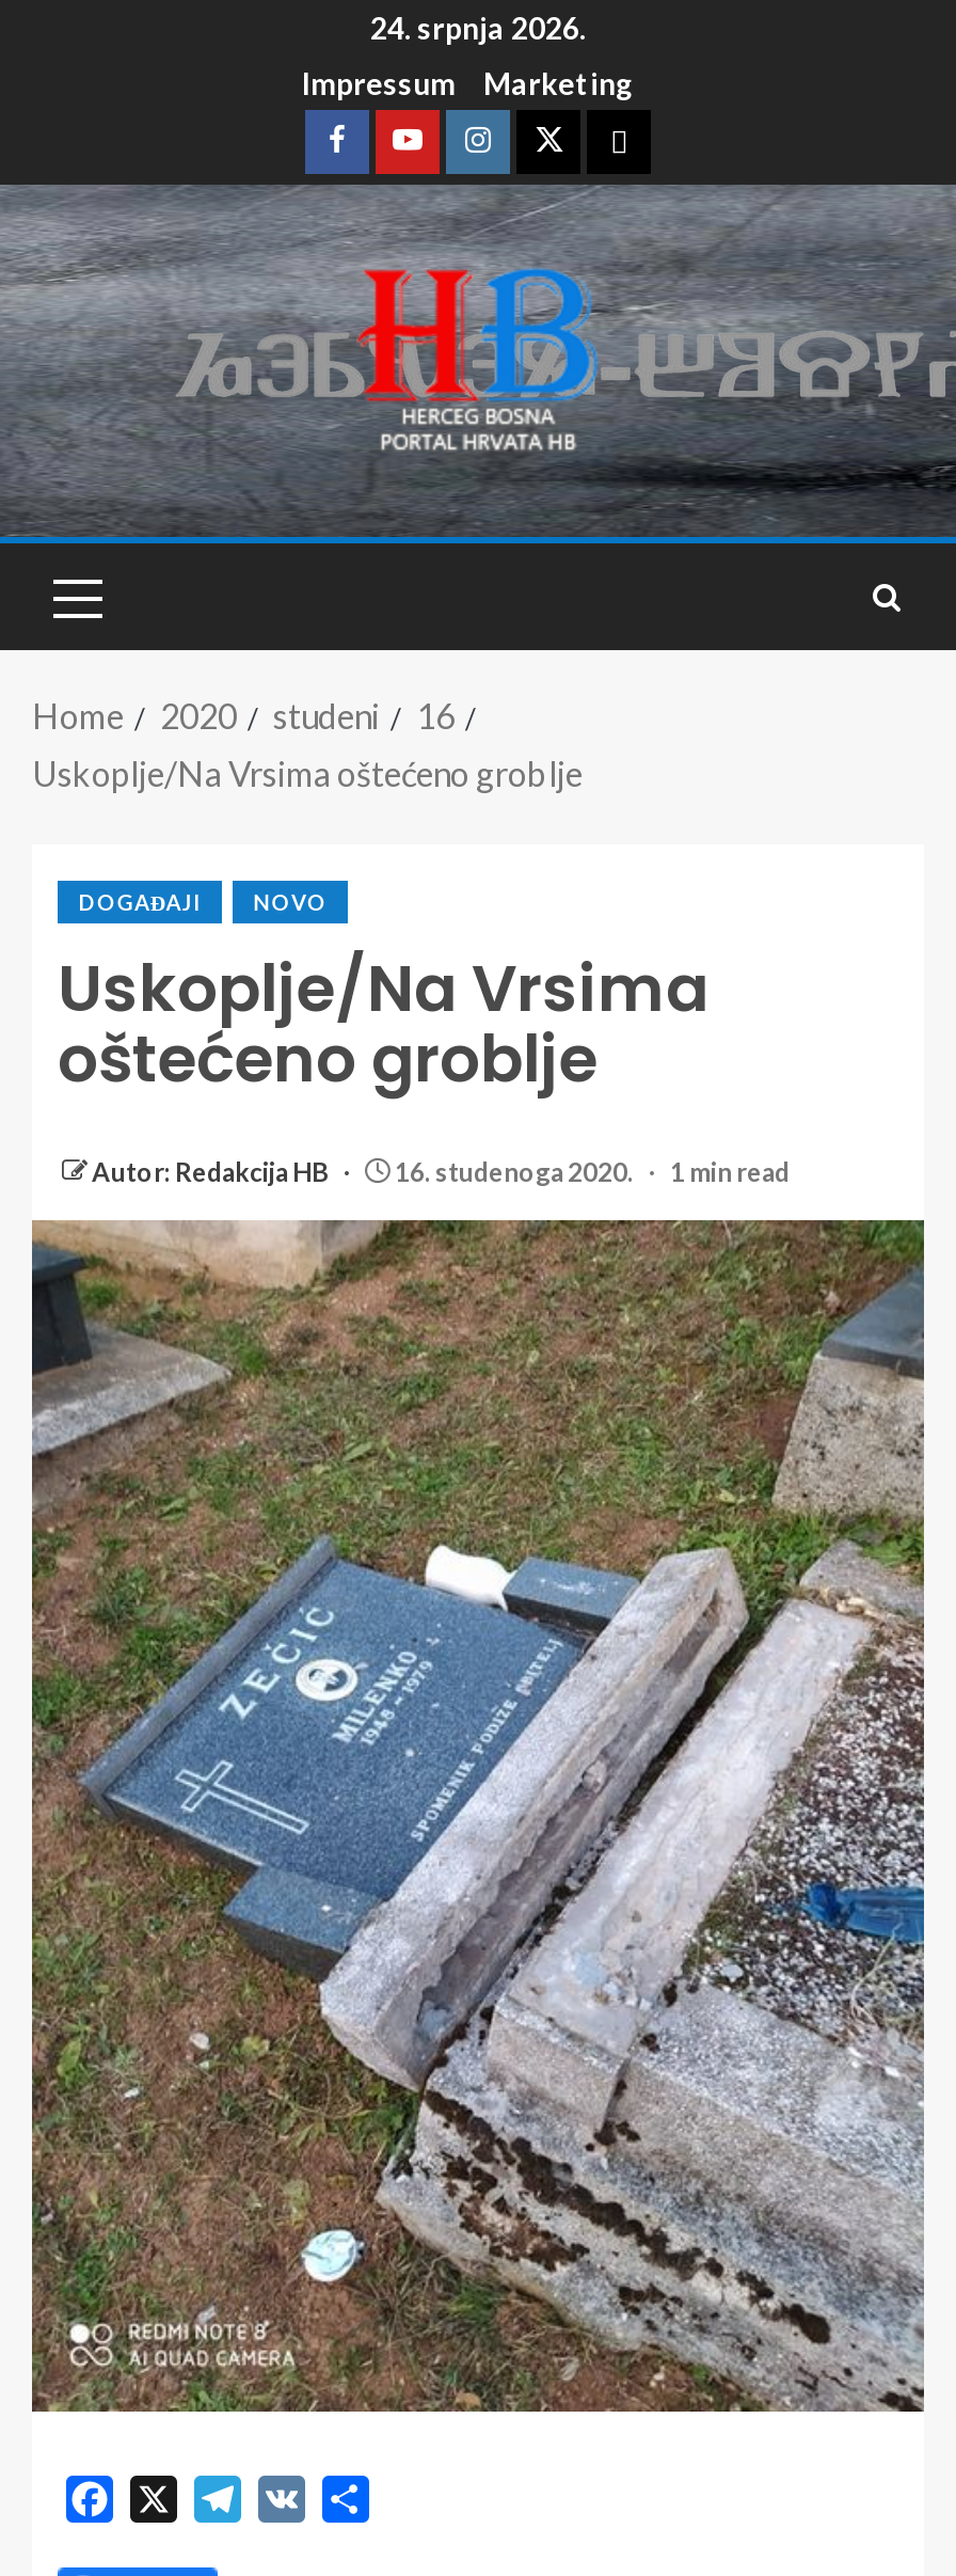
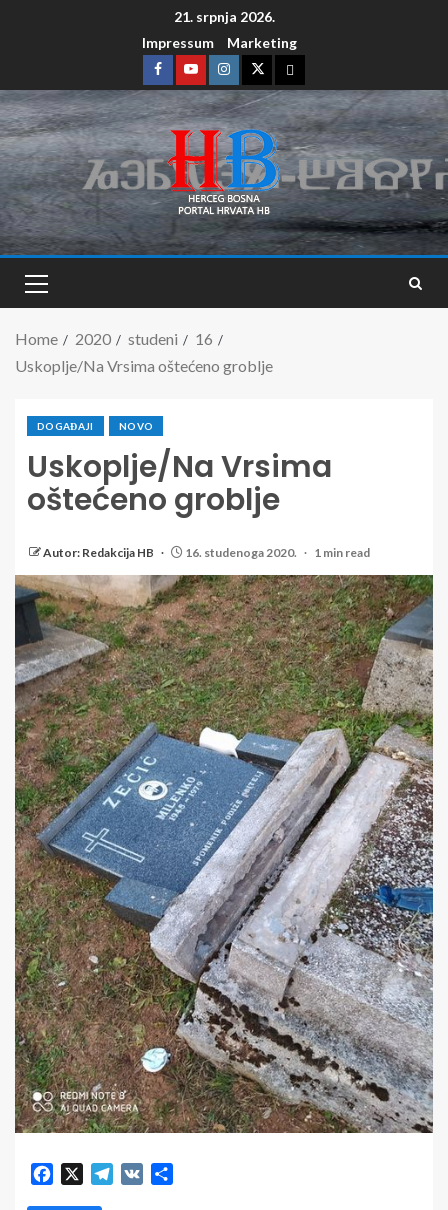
[370,10,586,47] 24. srpnja 2026. -> [173,8,274,25] 21. srpnja 2026.

